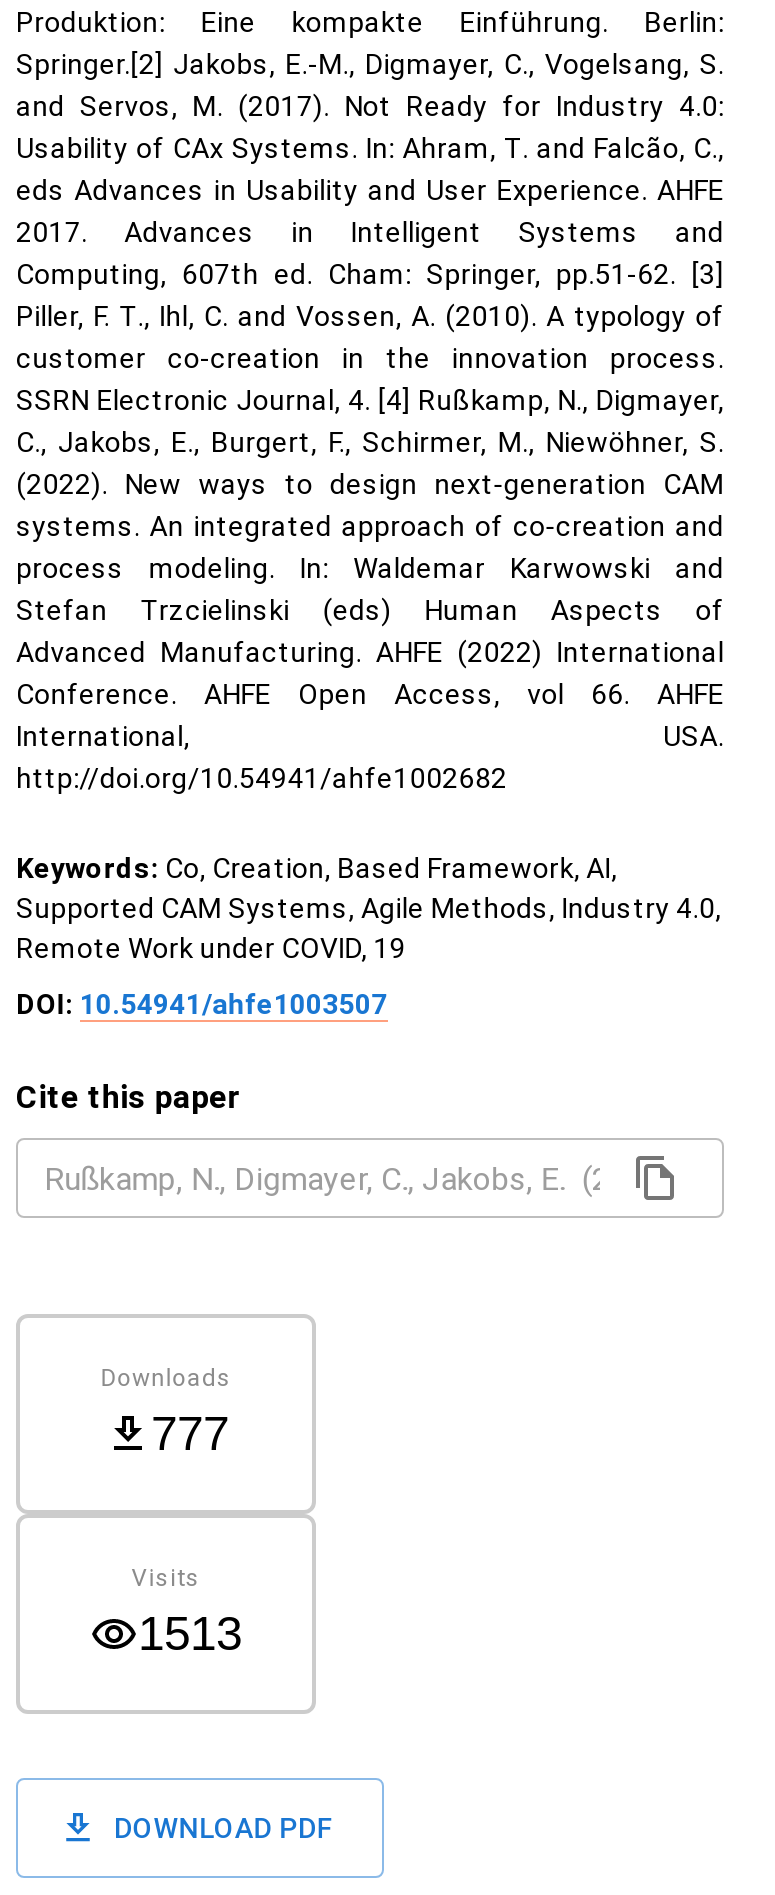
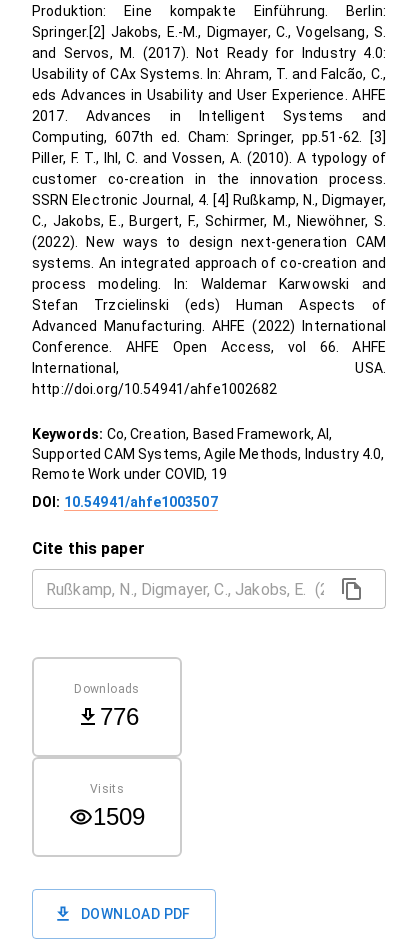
[151,1405,229,1459] 777 -> [99,702,138,729] 776
[138,1605,242,1659] 1513 -> [93,802,145,829] 1509

